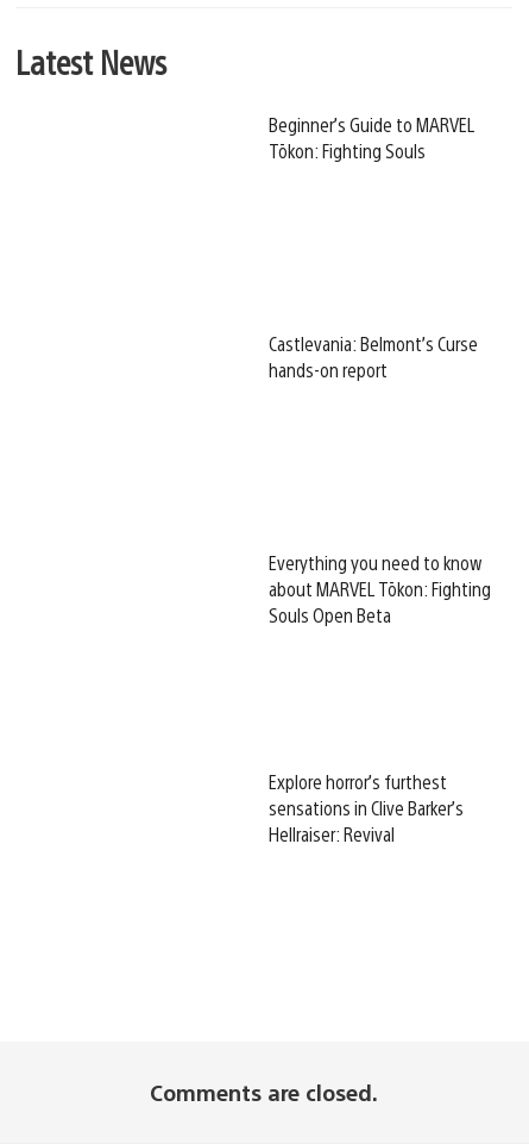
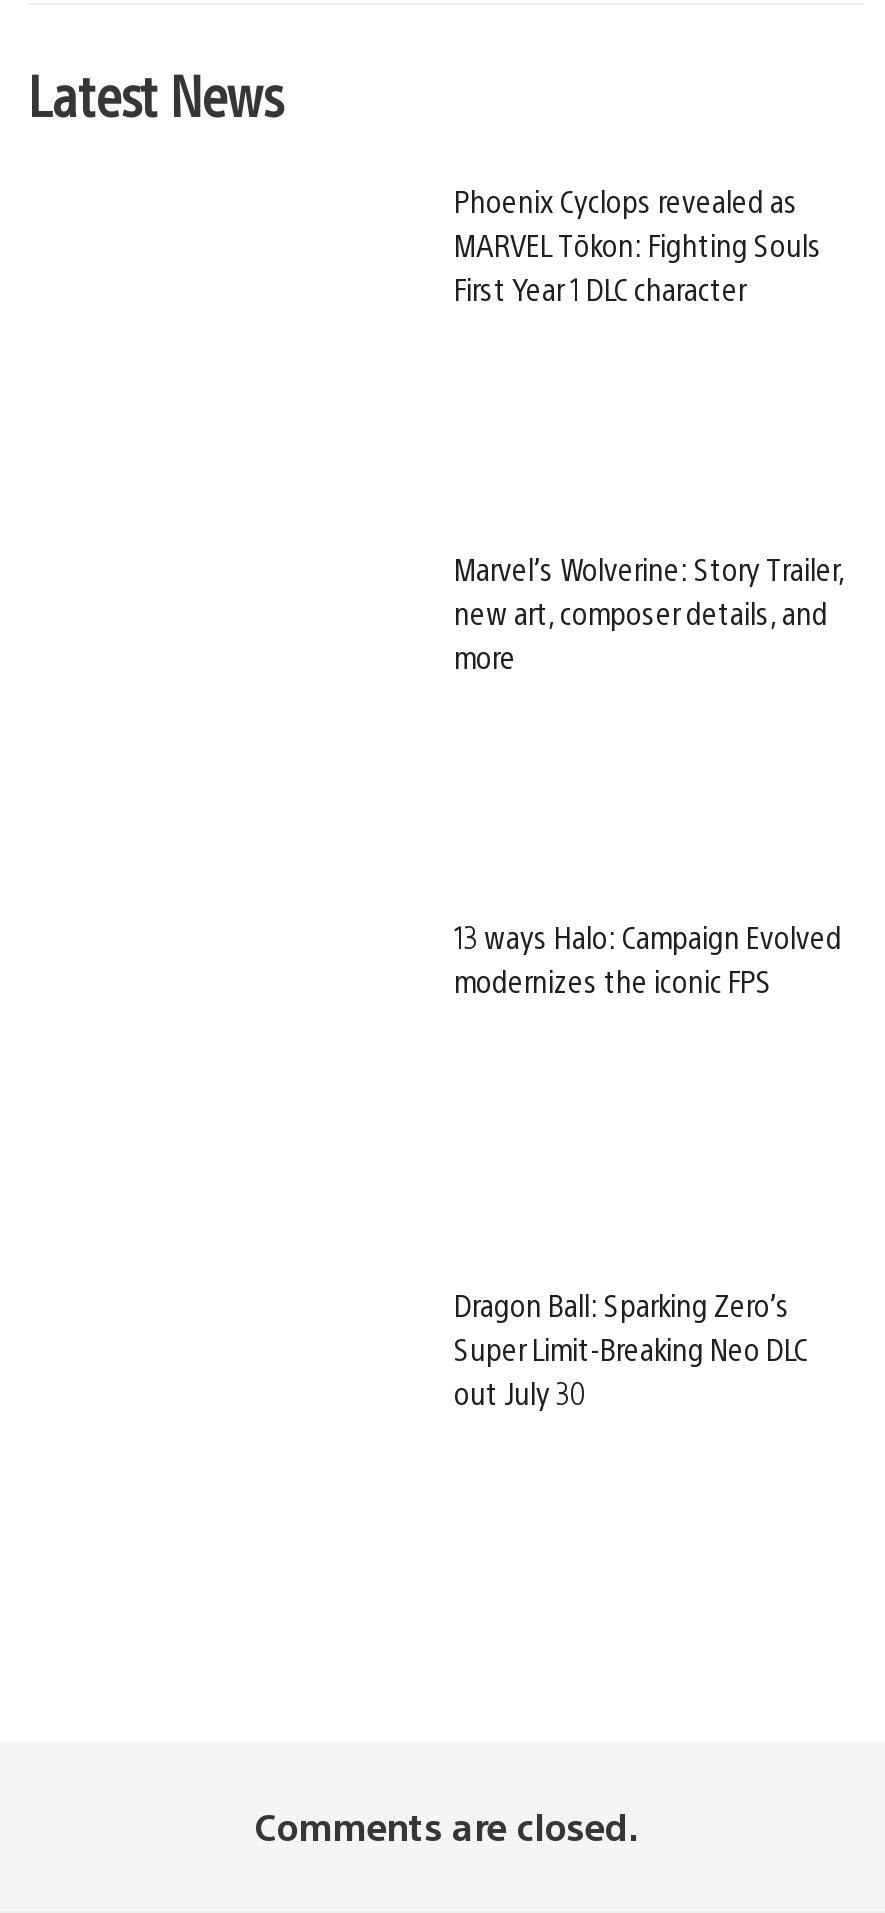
[269,112,474,163] Beginner’s Guide to MARVEL | Tōkon: Fighting Souls -> [454,179,822,309] Phoenix Cyclops revealed as | MARVEL Tōkon: Fighting Souls | First Year 1 DLC character
[269,331,478,382] Castlevania: Belmont’s Curse | hands-on report -> [454,547,844,677] Marvel’s Wolverine: Story Trailer, | new art, composer details, and | more
[269,550,491,627] Everything you need to know | about MARVEL Tōkon: Fighting | Souls Open Beta -> [454,915,842,1001] 13 ways Halo: Campaign Evolved | modernizes the iconic FPS
[269,769,464,846] Explore horror’s furthest | sensations in Clive Barker’s | Hellraiser: Revival -> [454,1283,808,1413] Dragon Ball: Sparking Zero’s | Super Limit-Breaking Neo DLC | out July 30

